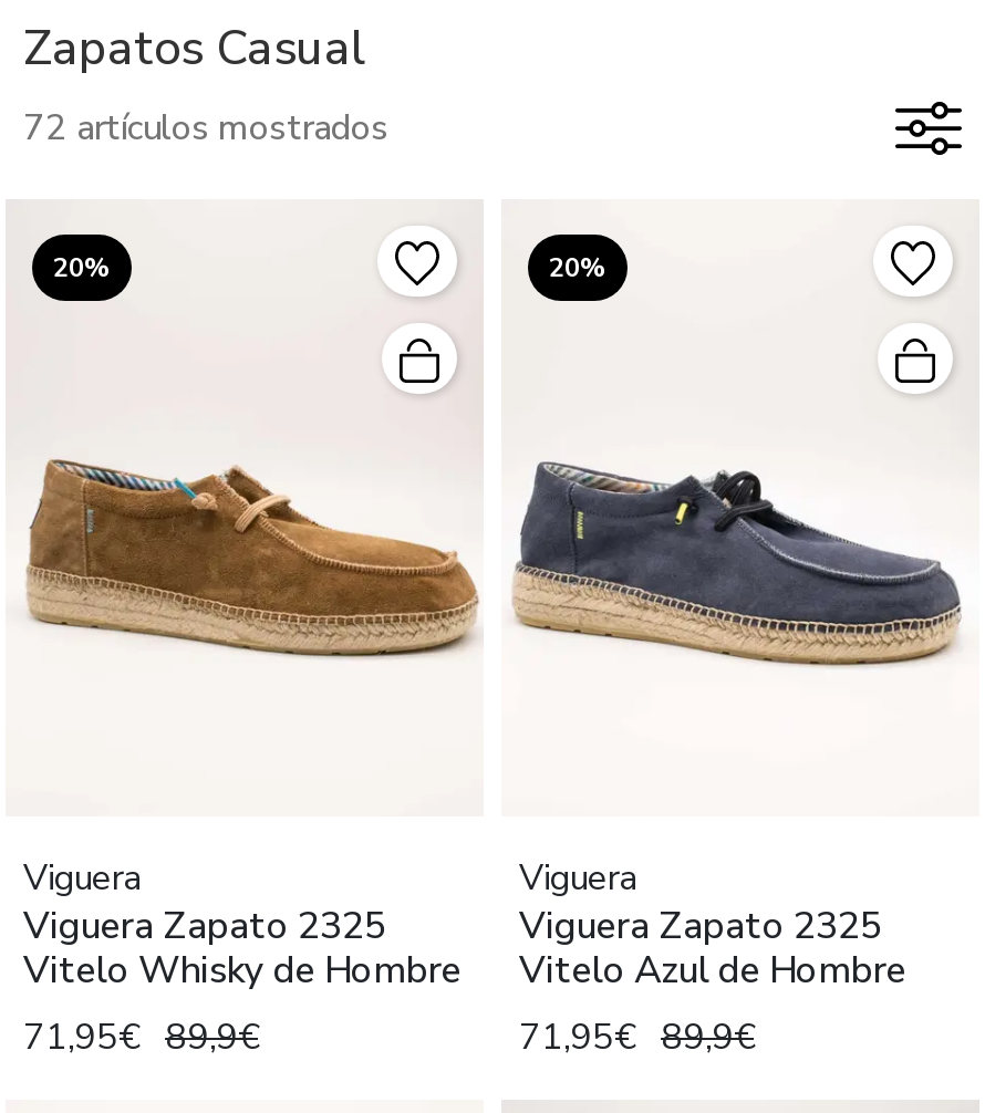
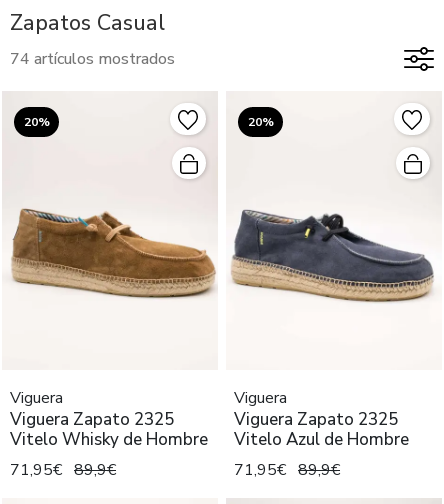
[23,104,388,153] 72 artículos mostrados -> [10,48,175,70] 74 artículos mostrados

